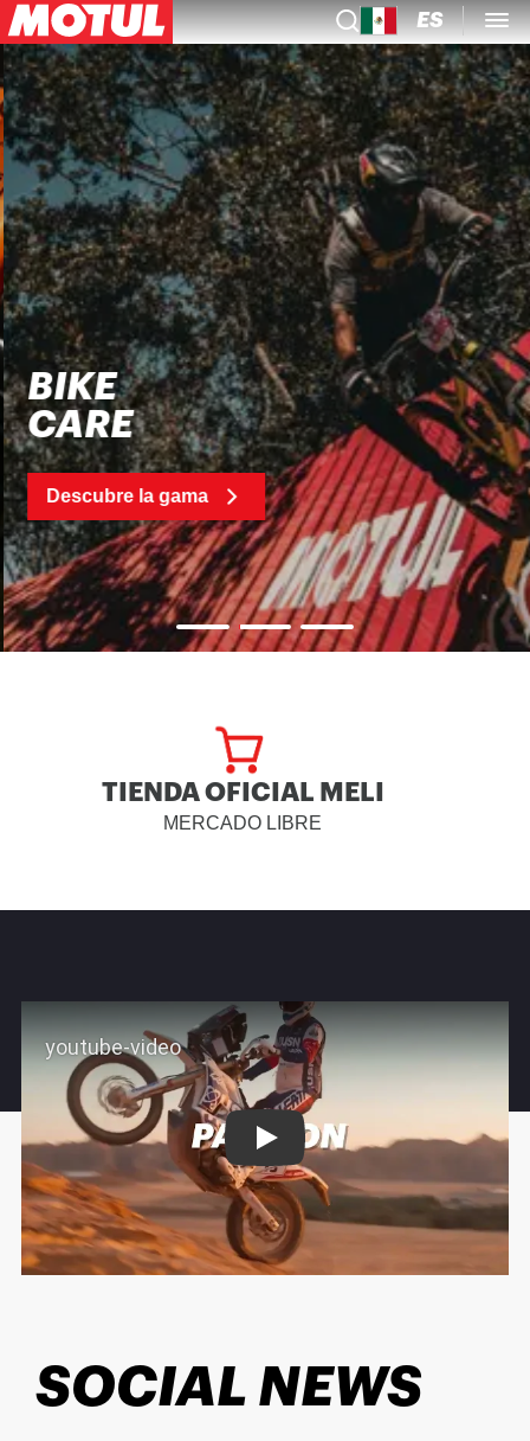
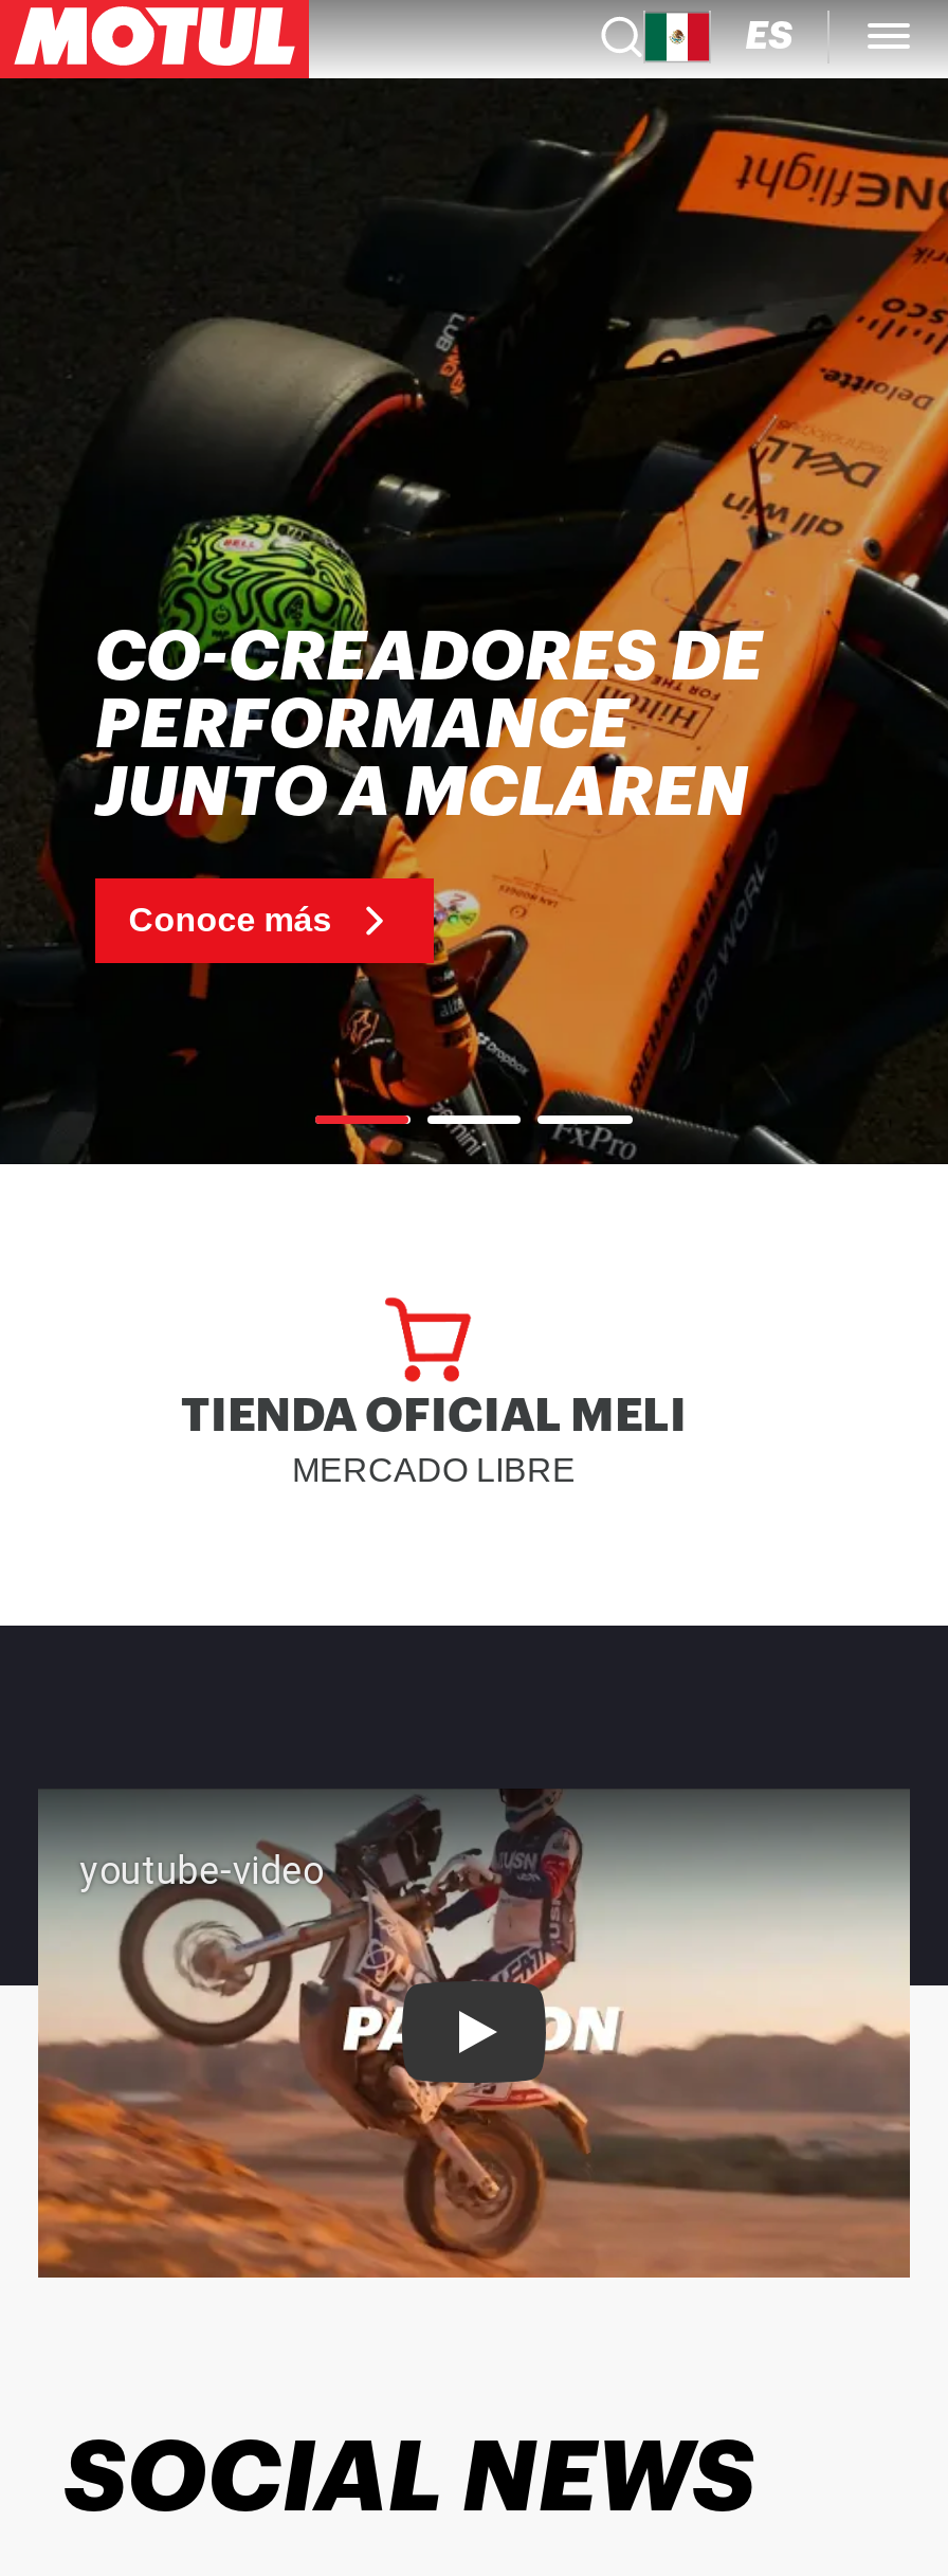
[4,44,526,653] [image] | BIKE | CARE -> [6,78,942,1166] [image] | CO-CREADORES DE | PERFORMANCE | JUNTO A MCLAREN
[43,486,205,506] Descubre la gama -> [129,902,332,938] Conoce más

